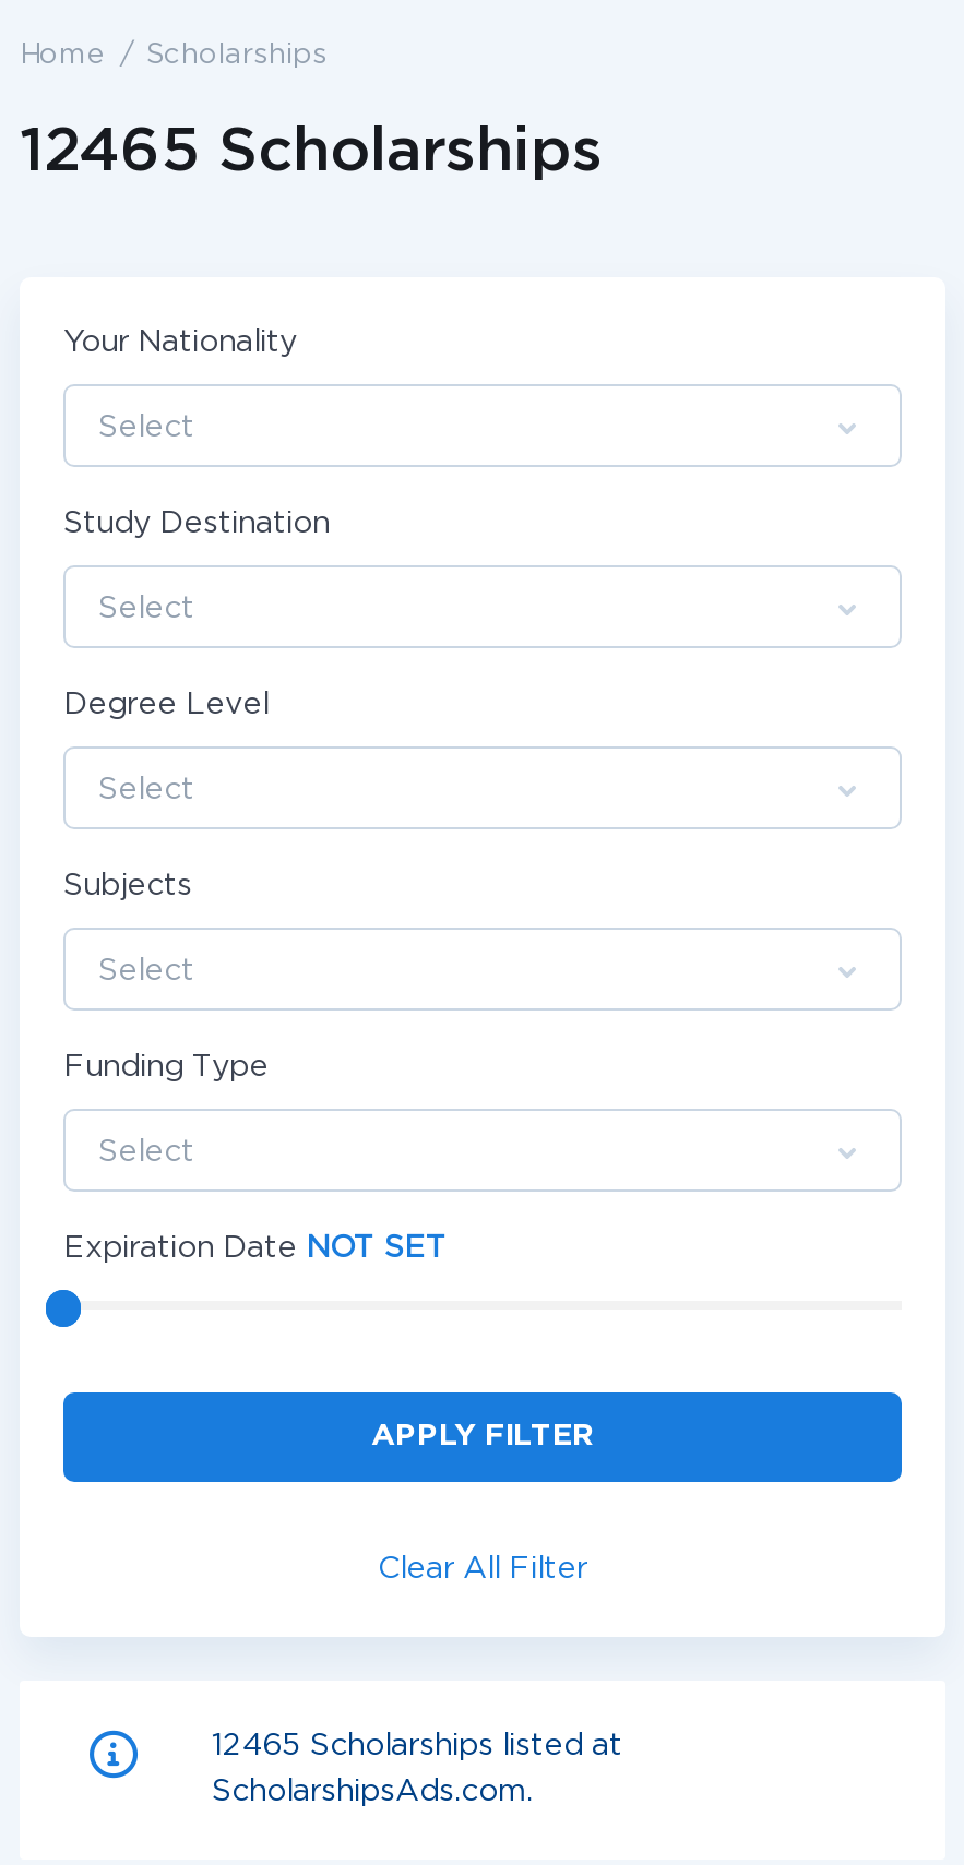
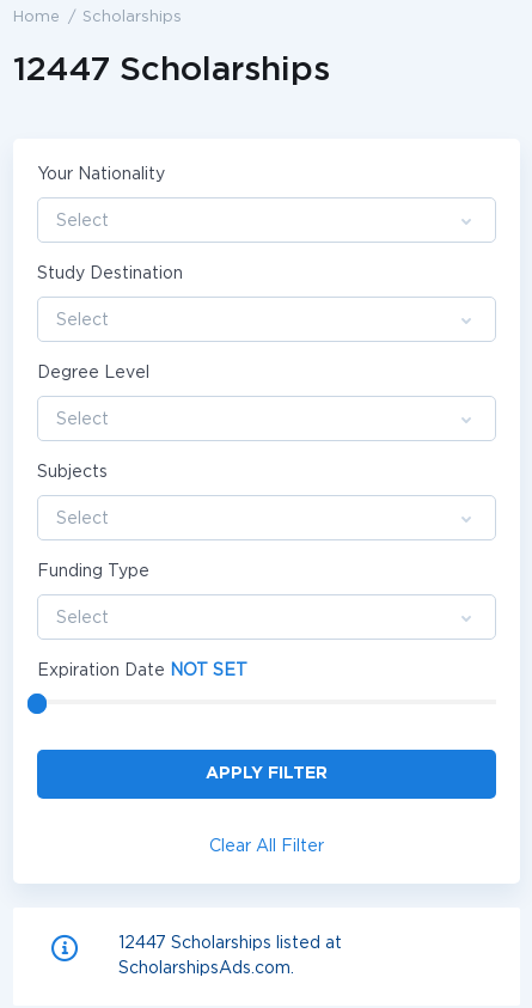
[20,122,603,183] 12465 Scholarships -> [13,54,330,87] 12447 Scholarships
[212,1731,622,1761] 12465 Scholarships listed at -> [118,935,342,952] 12447 Scholarships listed at

